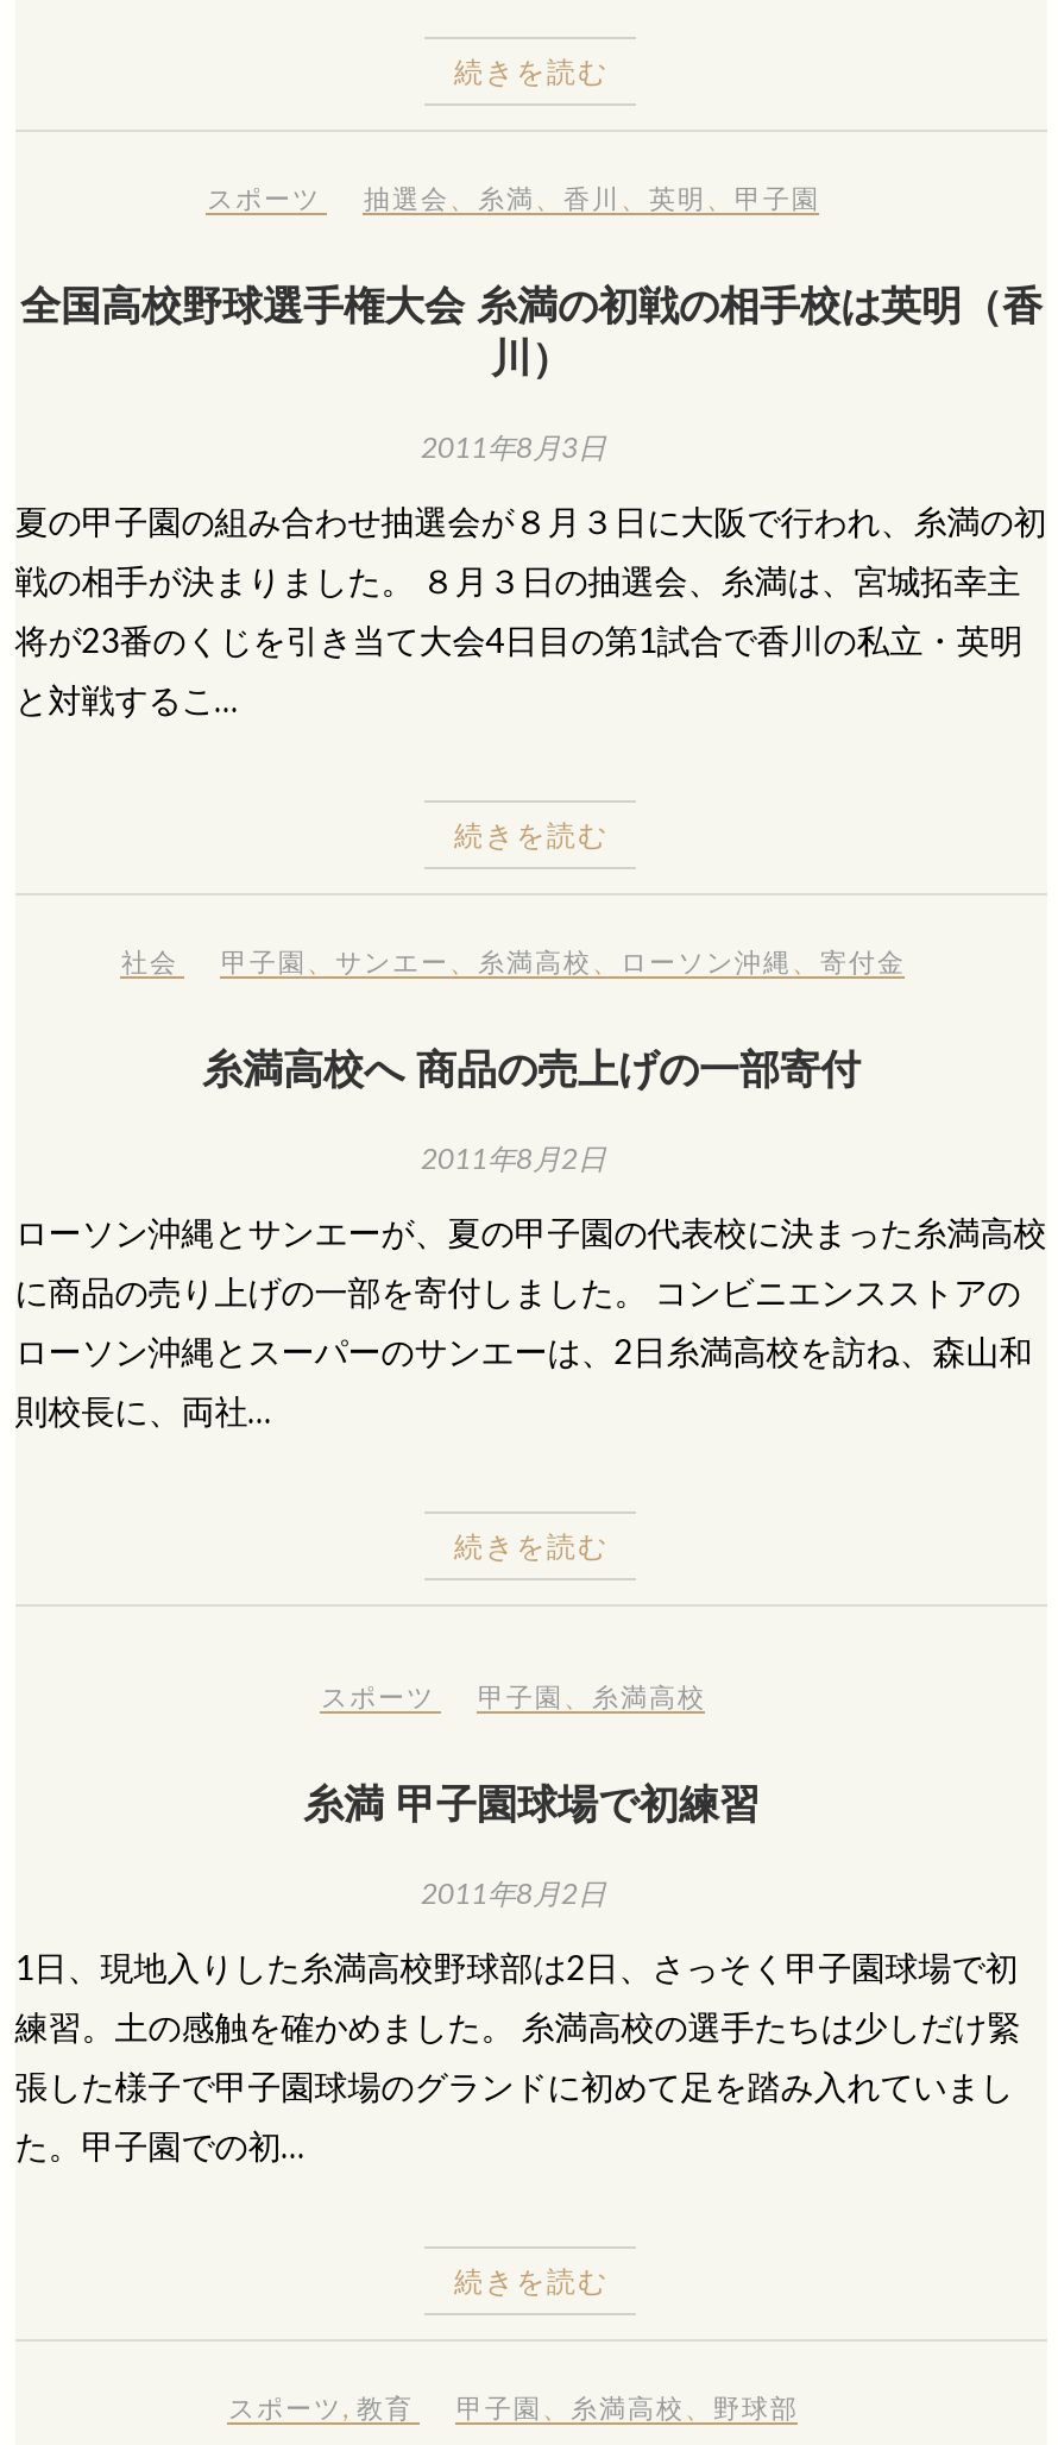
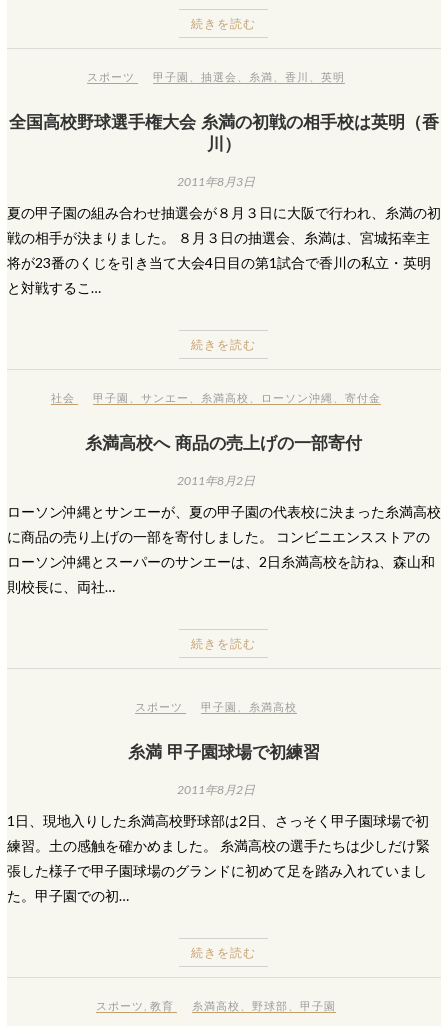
[364,182,820,213] 抽選会、糸満、香川、英明、甲子園 -> [153,70,345,83] 甲子園、抽選会、糸満、香川、英明
[456,2391,799,2422] 甲子園、糸満高校、野球部 -> [192,999,336,1012] 糸満高校、野球部、甲子園

